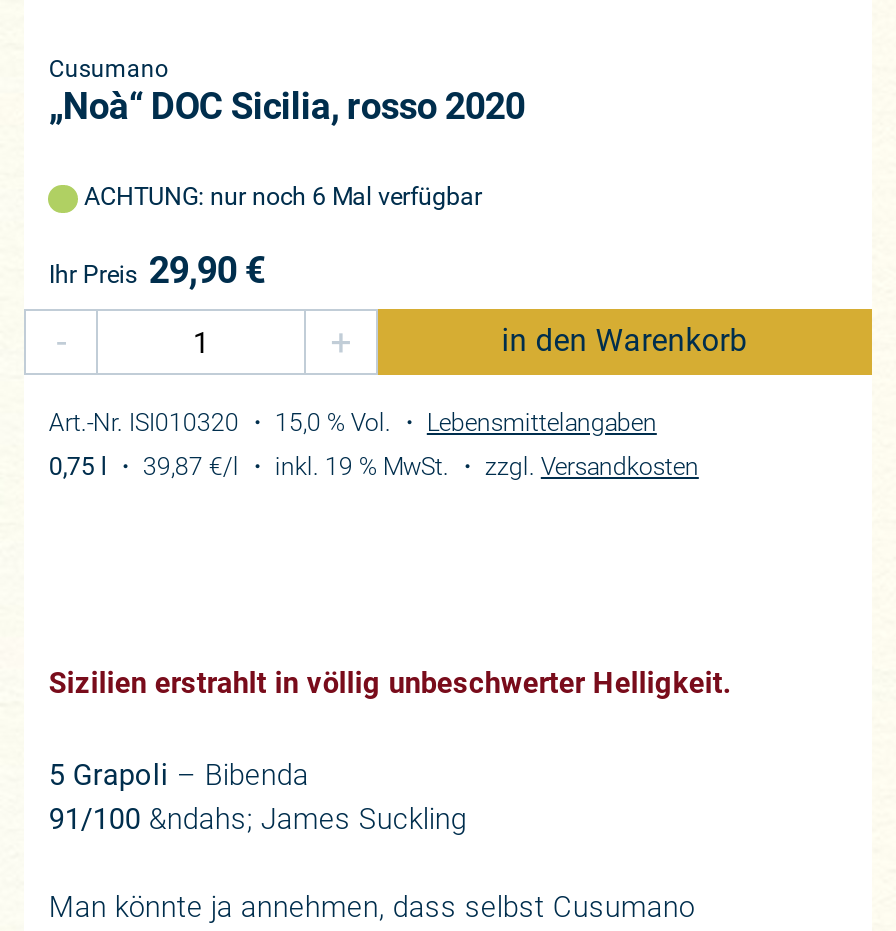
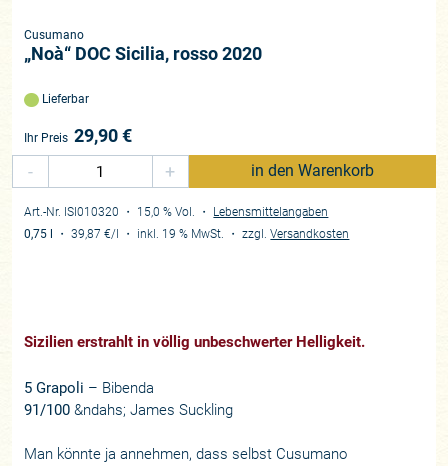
[84,183,482,211] ACHTUNG: nur noch 6 Mal verfügbar -> [42,92,89,106] Lieferbar

